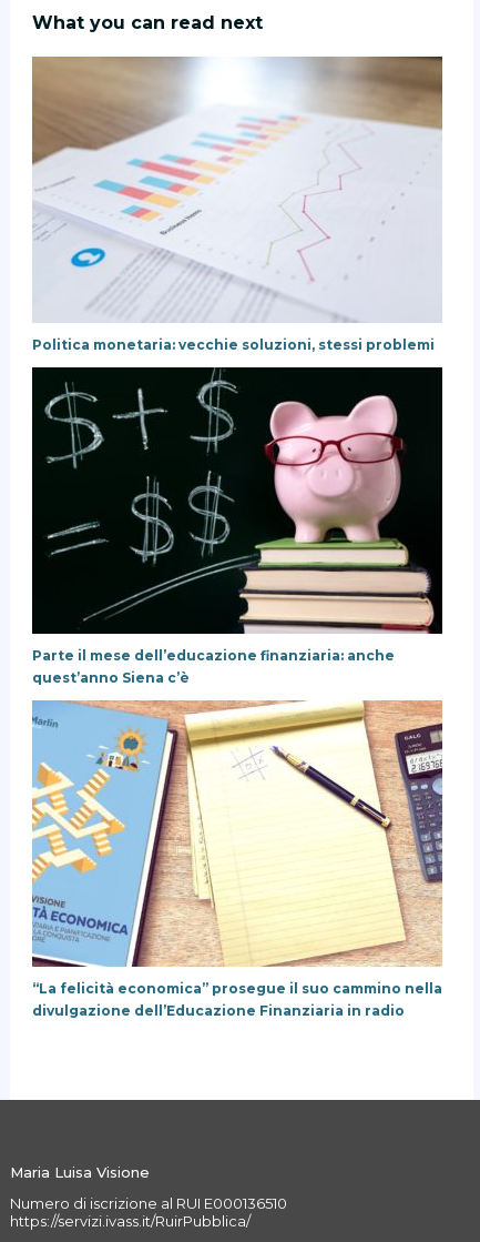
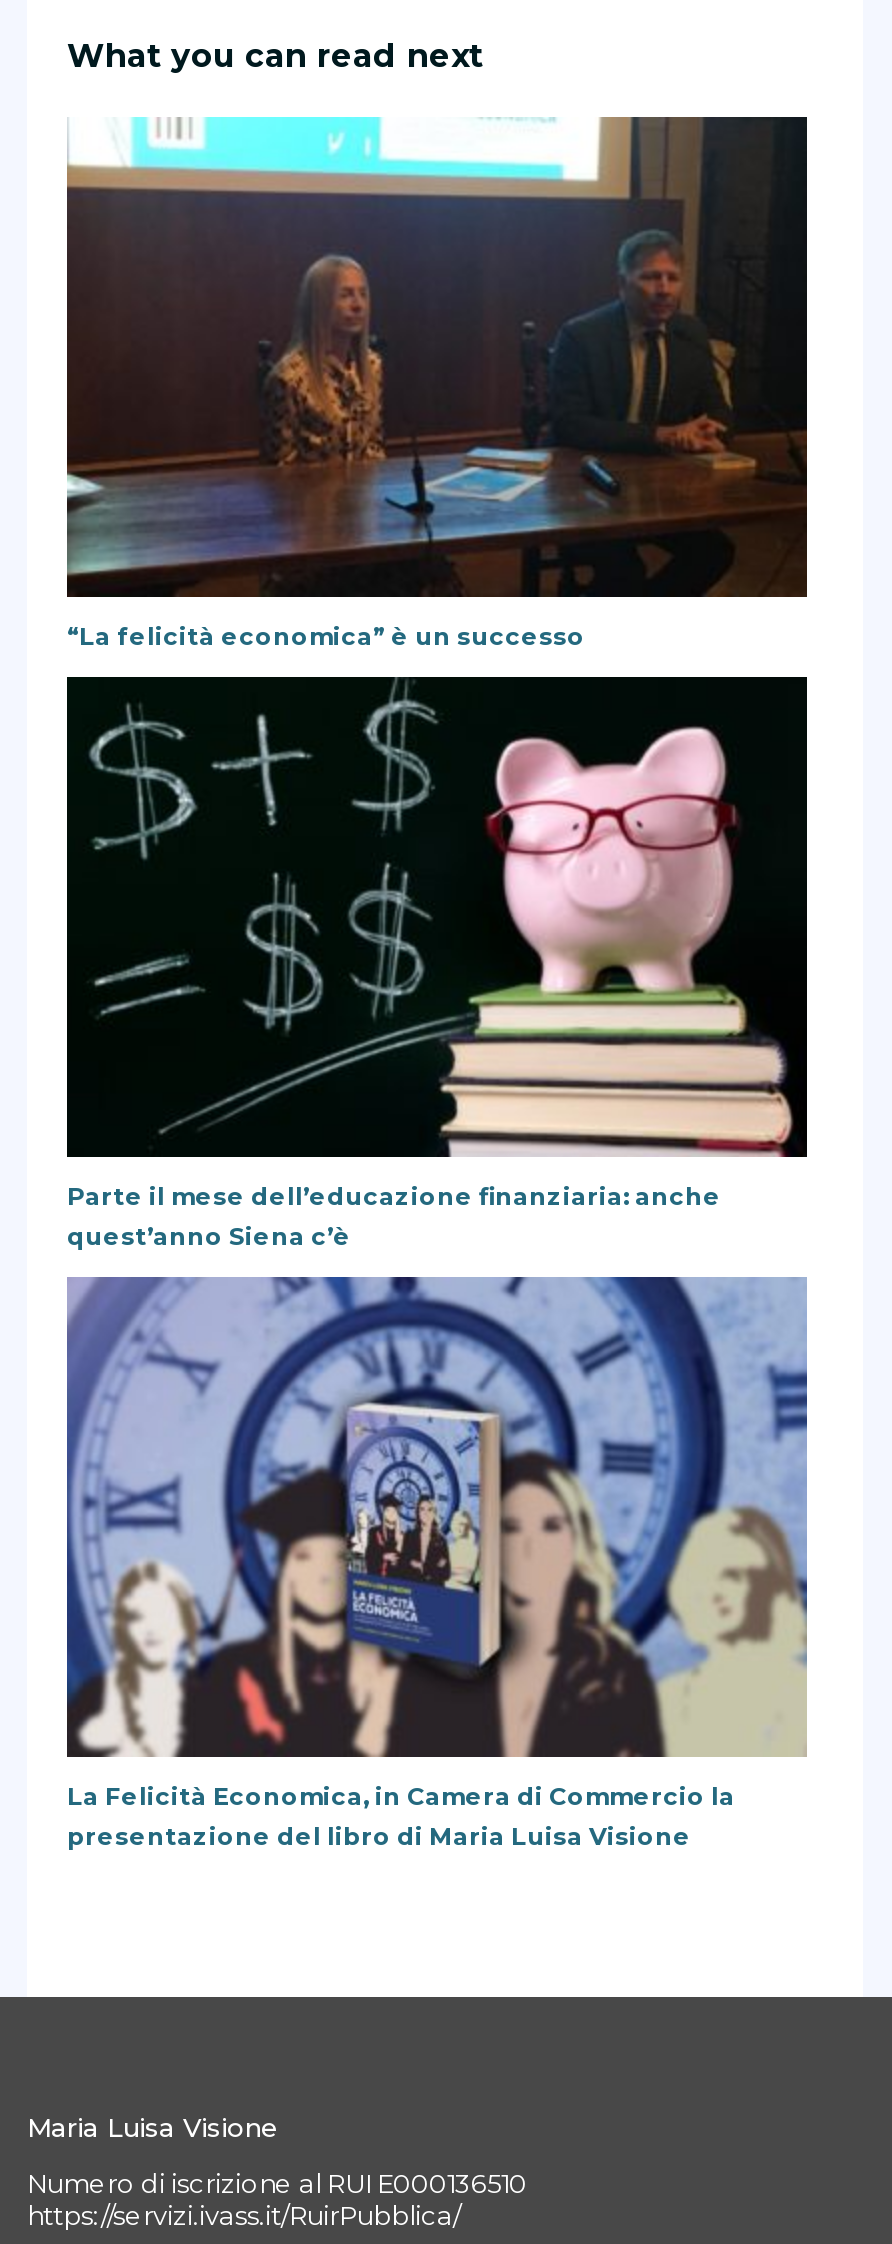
[31,55,443,353] [image] | Politica monetaria: vecchie soluzioni, stessi problemi -> [65,115,809,650] [image] | “La felicità economica” è un successo
[31,699,442,1018] [image] | “La felicità economica” prosegue il suo cammino nella | divulgazione dell’Educazione Finanziaria in radio -> [65,1275,809,1850] [image] | La Felicità Economica, in Camera di Commercio la | presentazione del libro di Maria Luisa Visione

